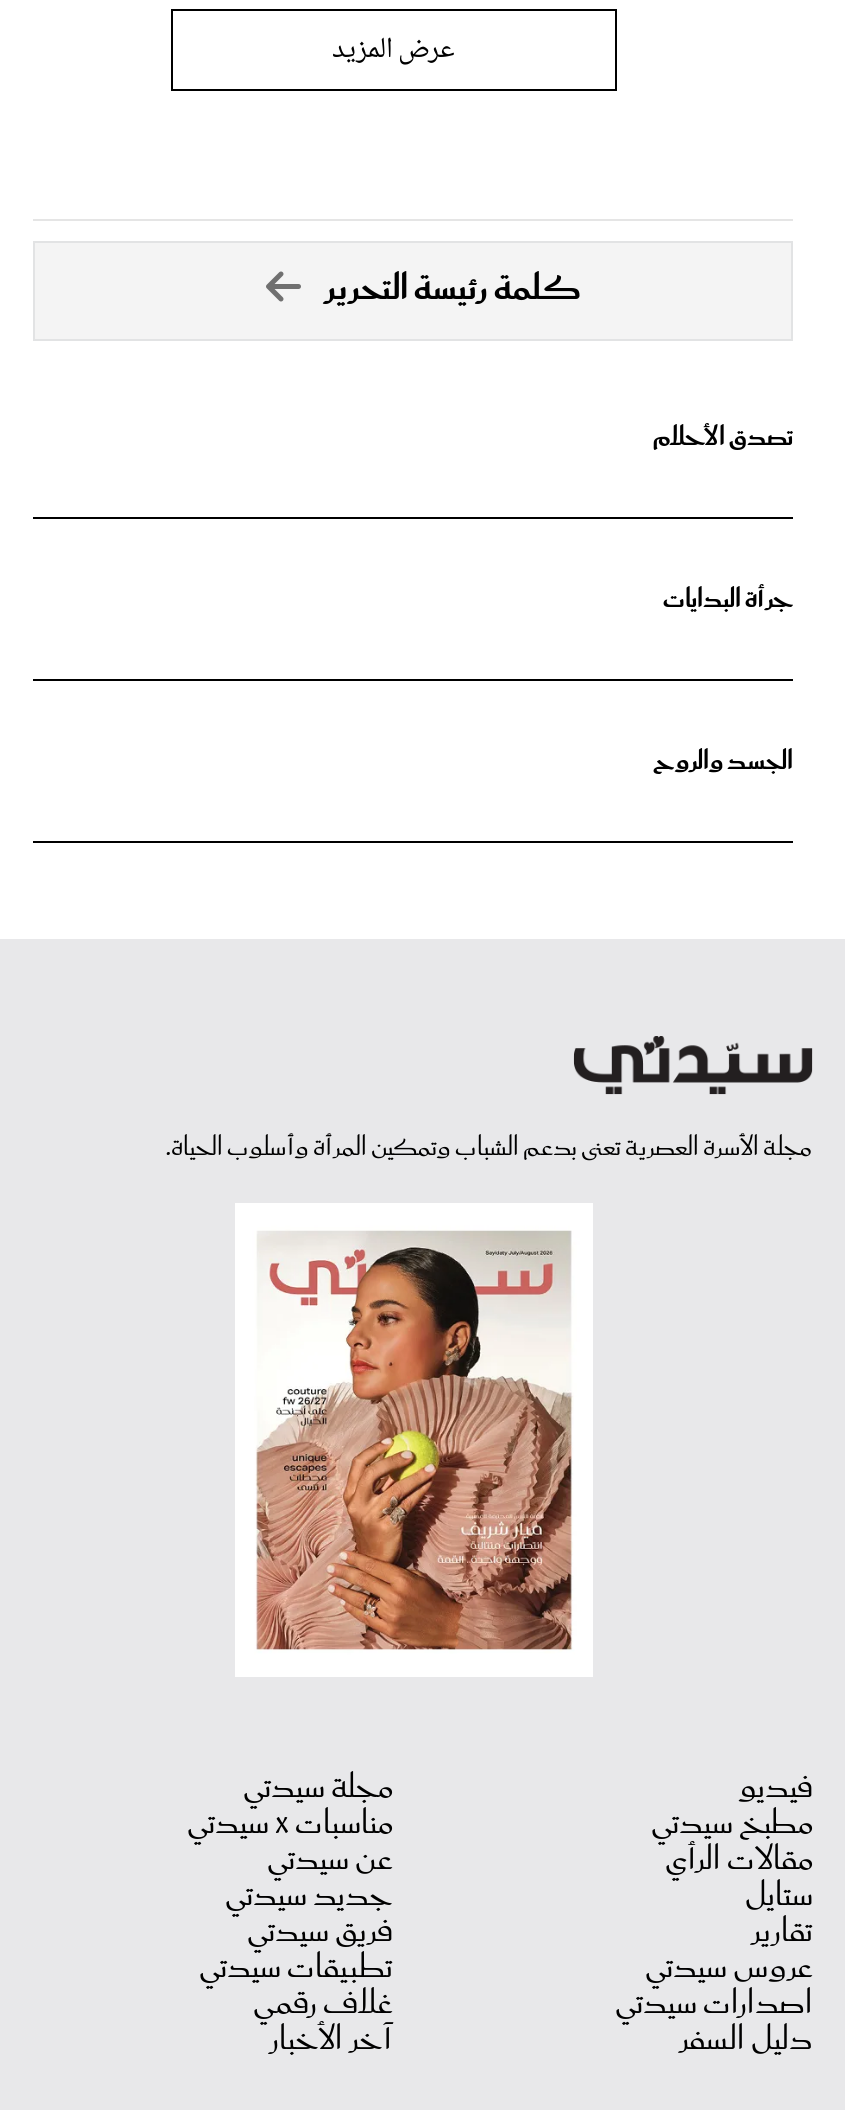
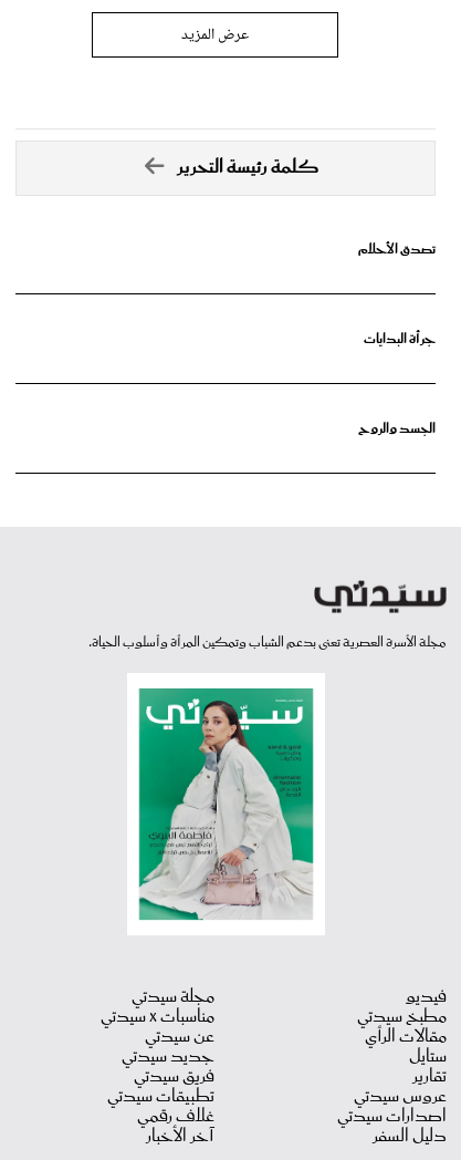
[255,1231,573,1651] [image] -> [138,687,314,921] [image]

